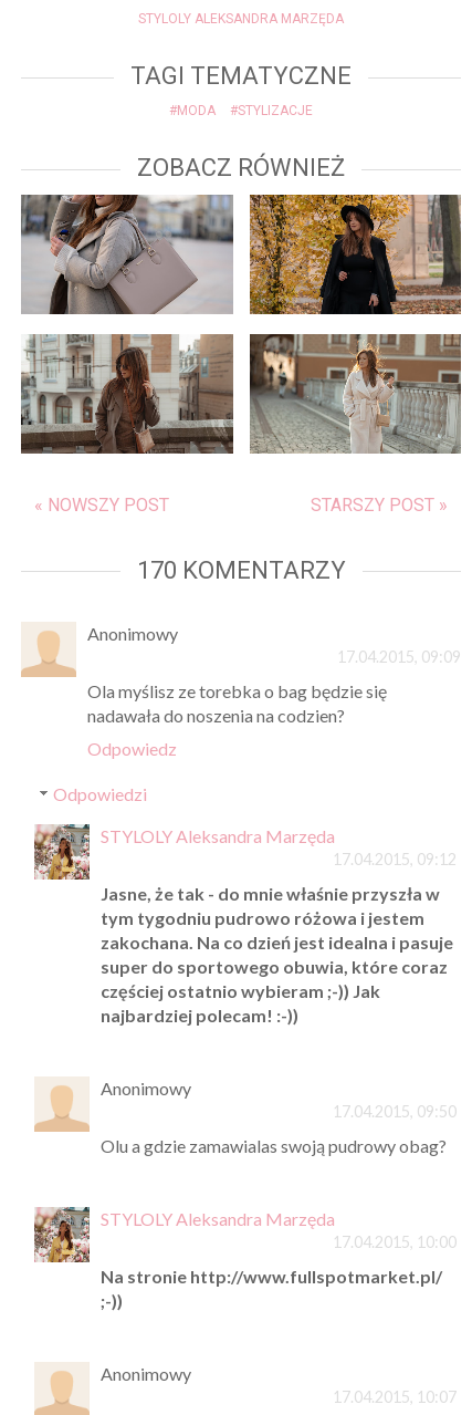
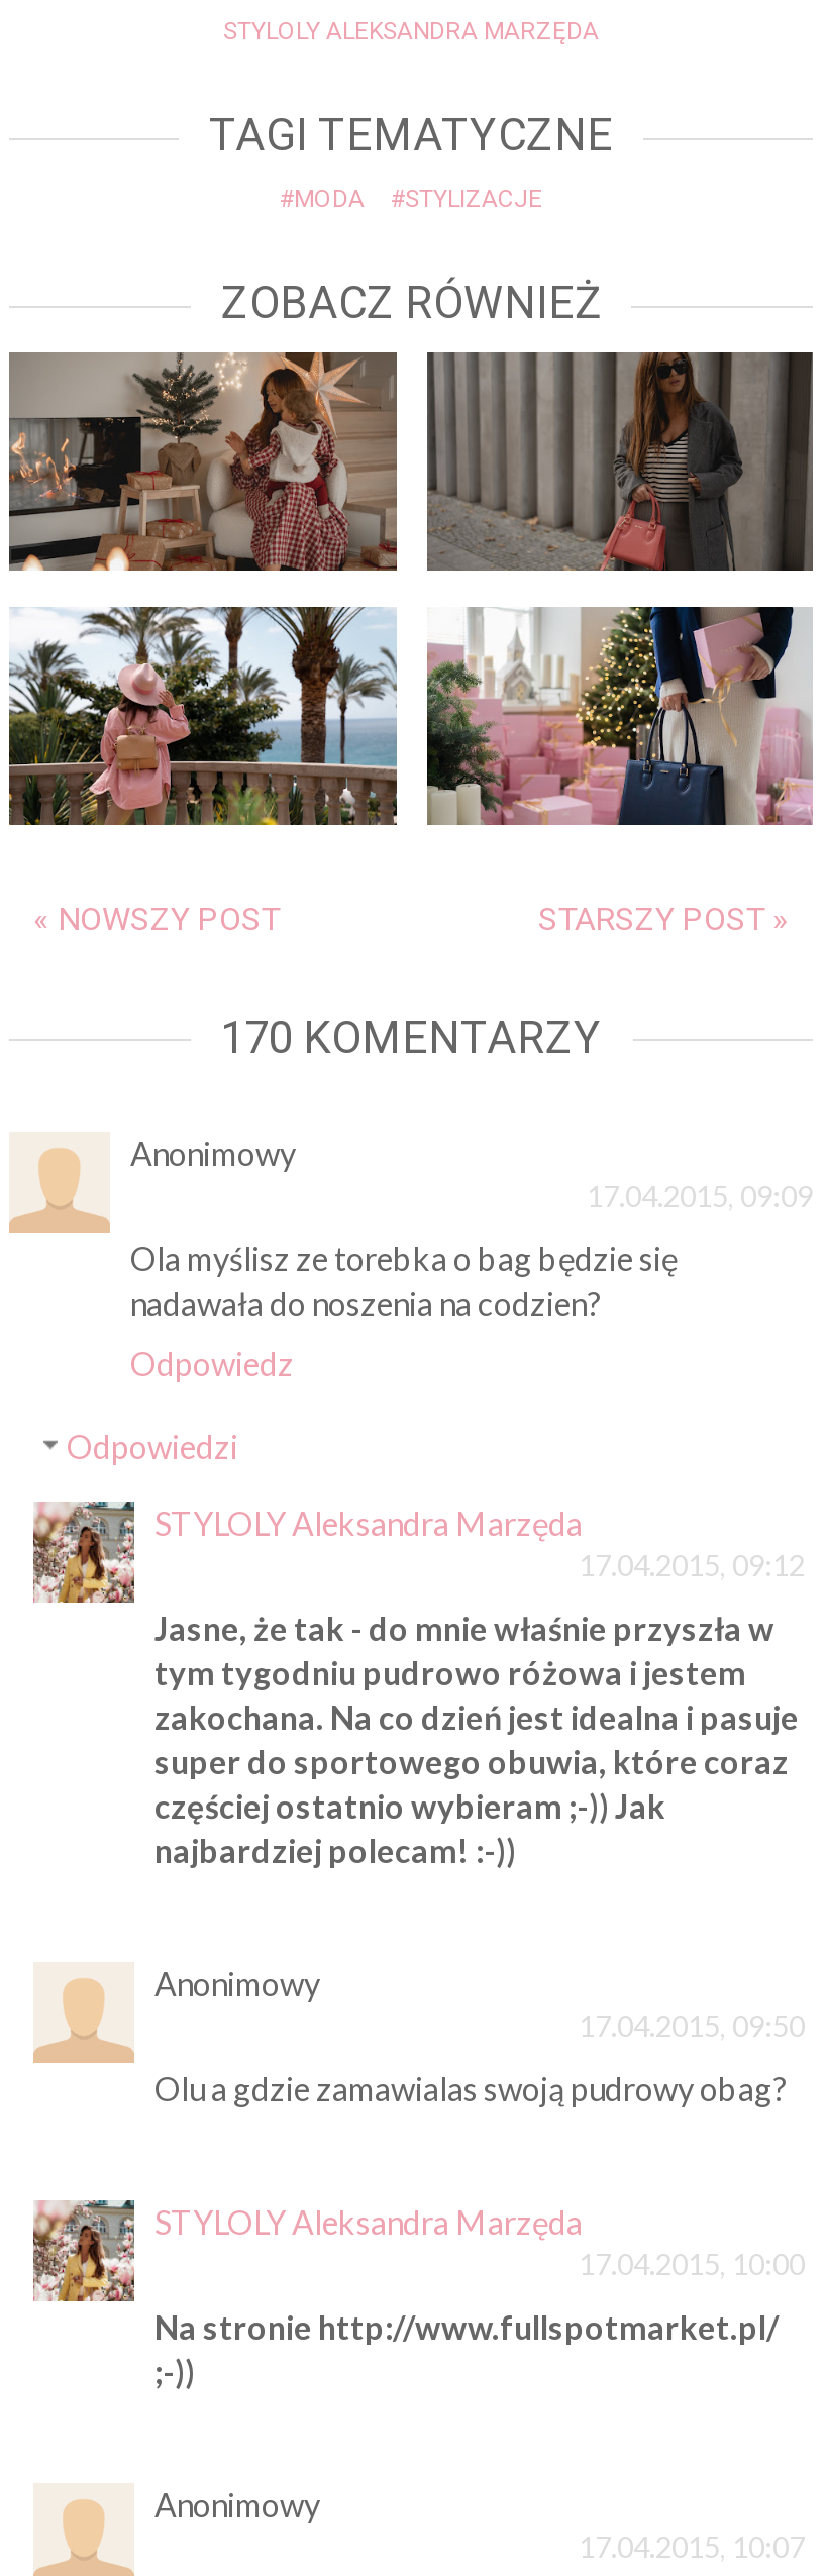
[21,195,233,315] [image] -> [9,350,397,573] [image]
[249,194,461,315] [image] -> [425,350,815,573] [image]
[21,333,234,455] [image] -> [9,605,399,827] [image]
[249,333,461,454] [image] -> [427,605,813,825] [image]

